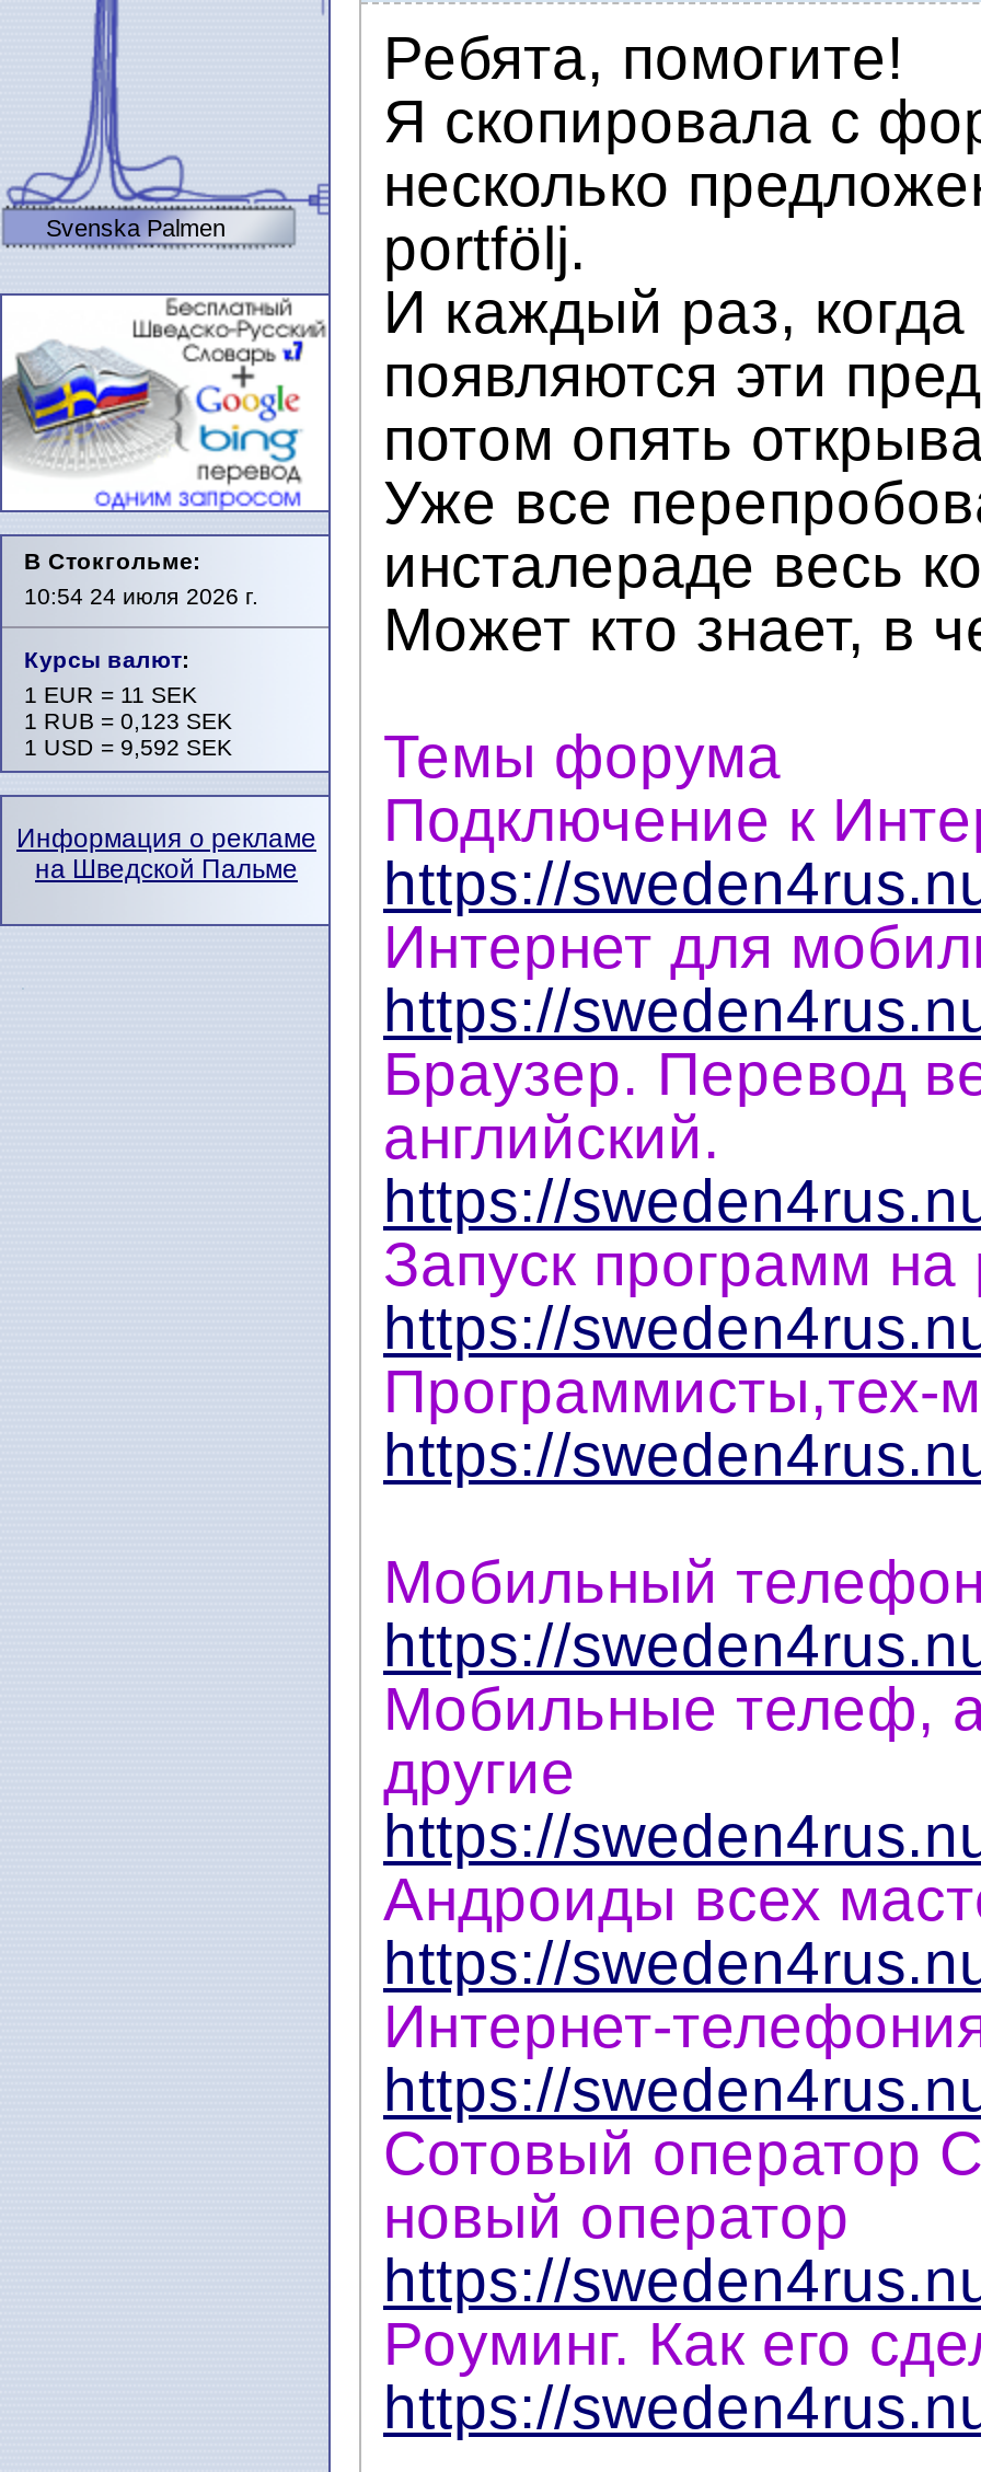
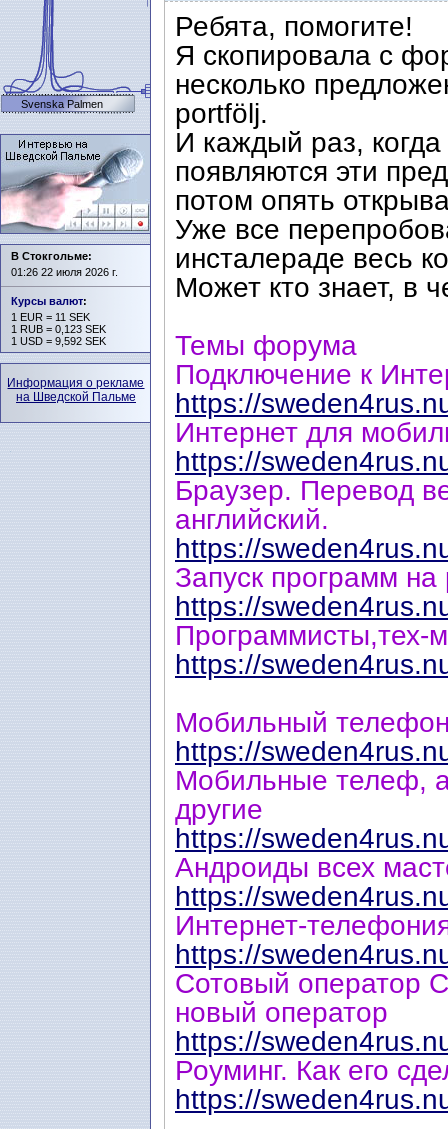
[7,296,328,609] [image] | 10:54 24 июля 2026 г. -> [3,136,151,278] [image] | 01:26 22 июля 2026 г.

